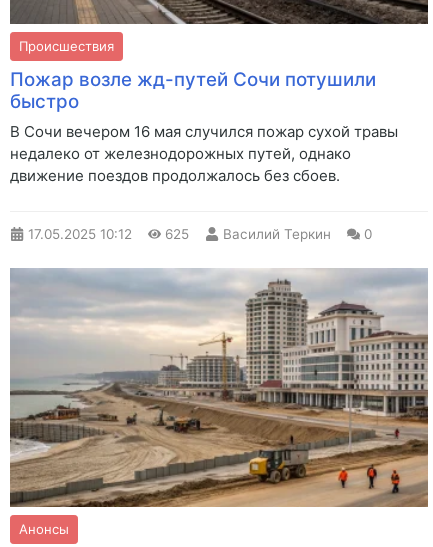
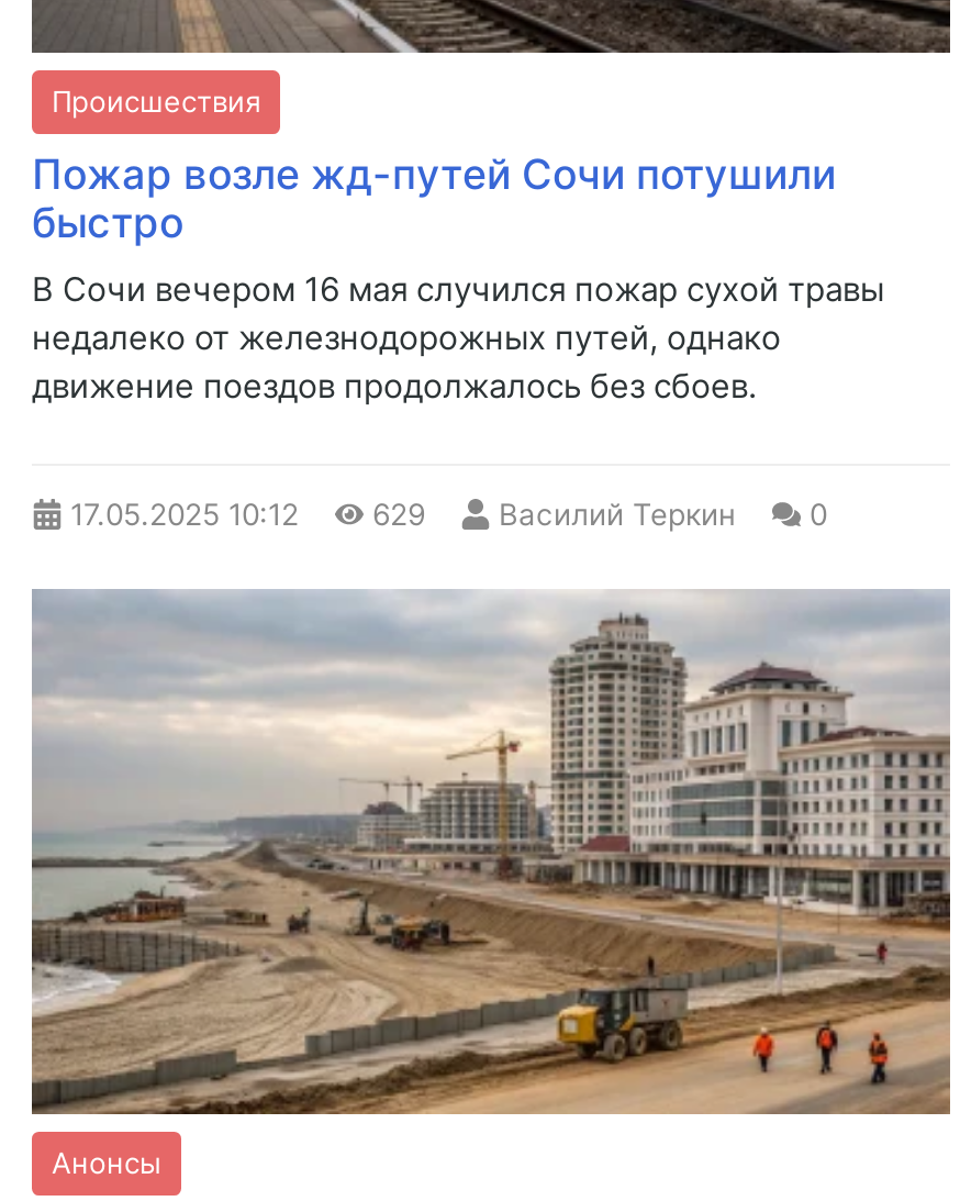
[27,226,189,242] 17.05.2025 10:12 625 -> [70,497,425,532] 17.05.2025 10:12 629

